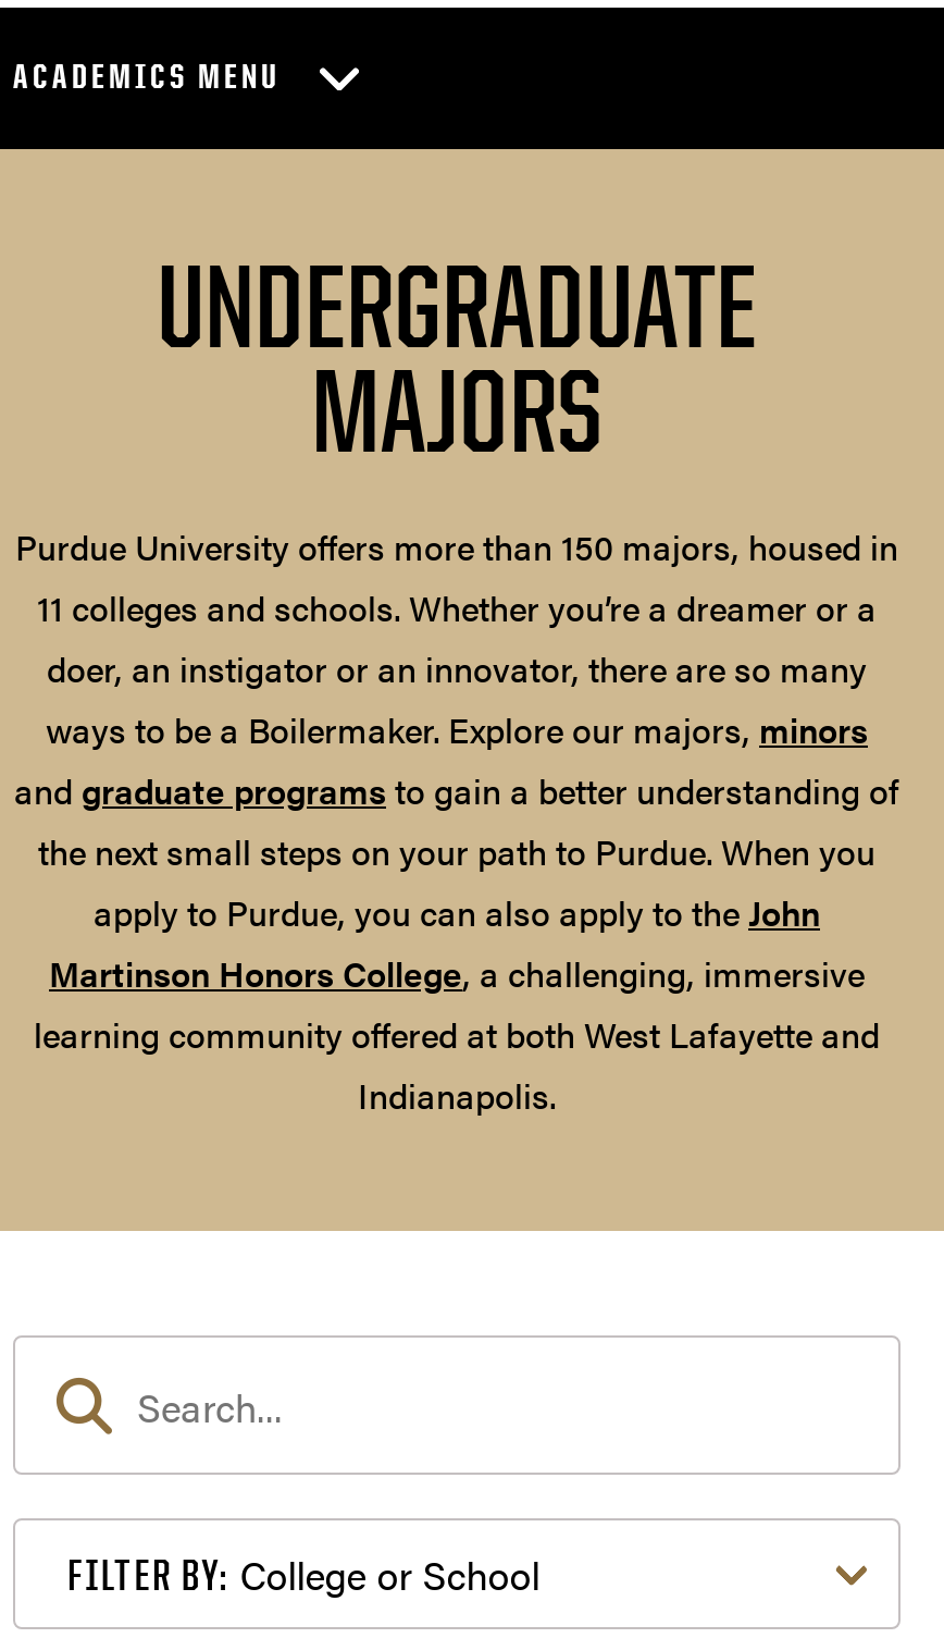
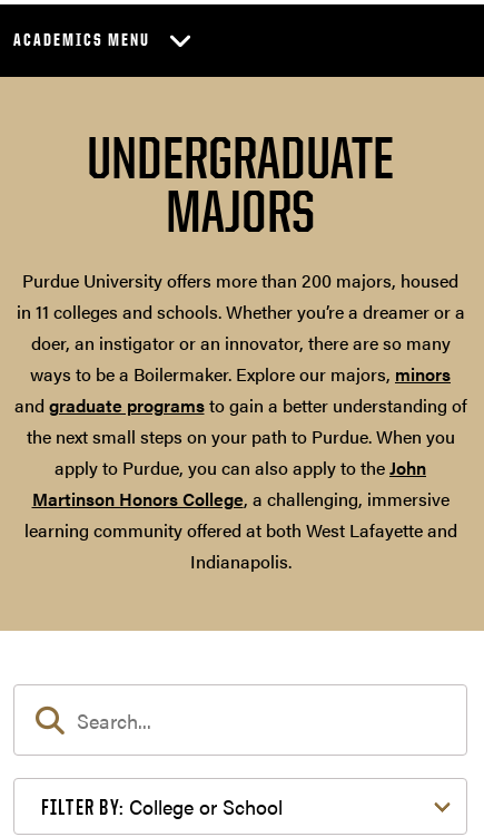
[15,522,898,633] Purdue University offers more than 150 majors, housed in | 11 colleges and schools. Whether you’re a dreamer or a -> [16,268,465,325] Purdue University offers more than 200 majors, housed | in 11 colleges and schools. Whether you’re a dreamer or a

